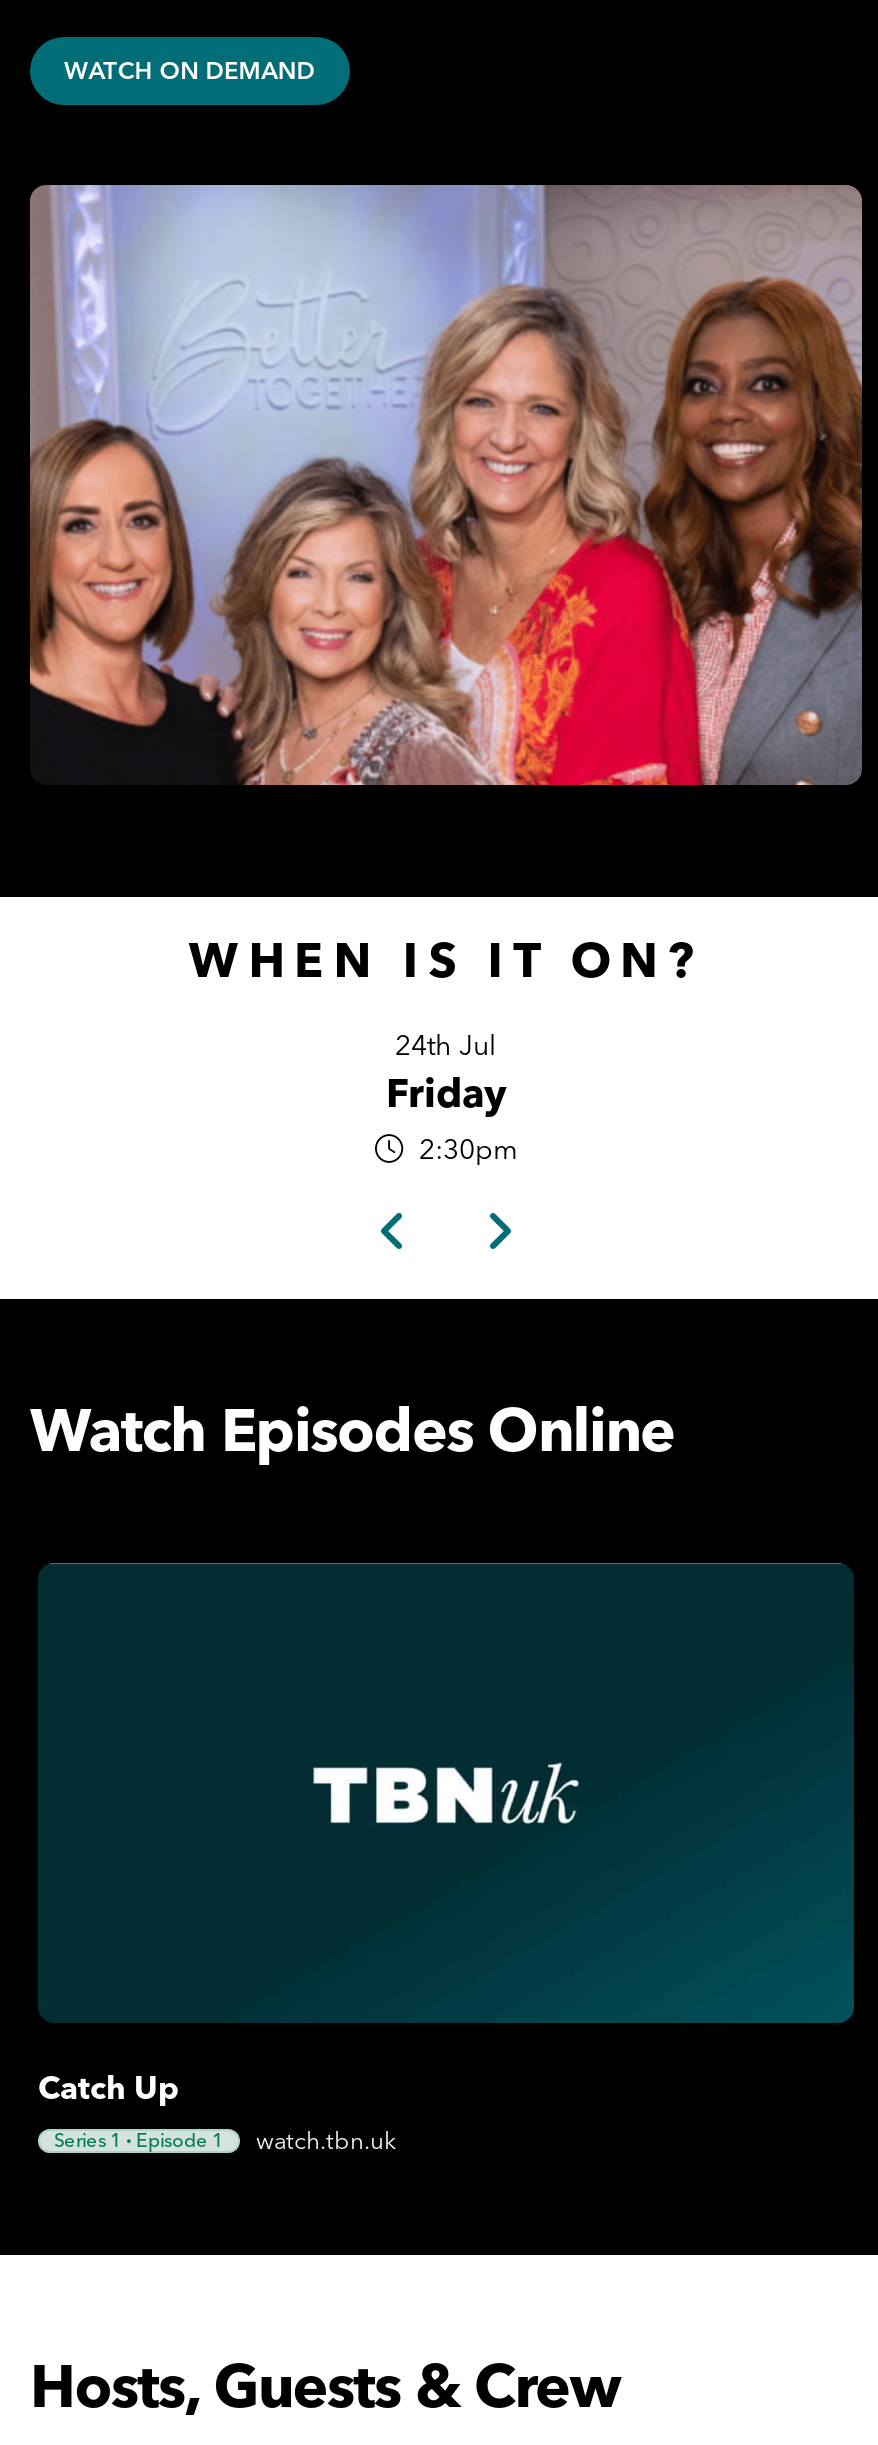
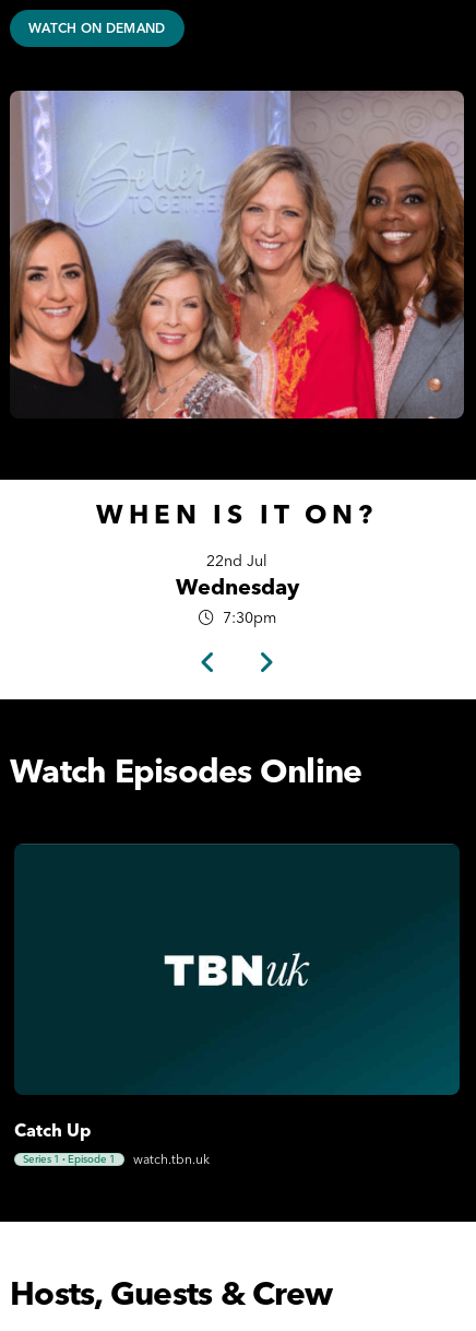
[386,1027,517,1167] 24th Jul | Friday | 2:30pm -> [175,551,299,627] 22nd Jul | Wednesday | 7:30pm

